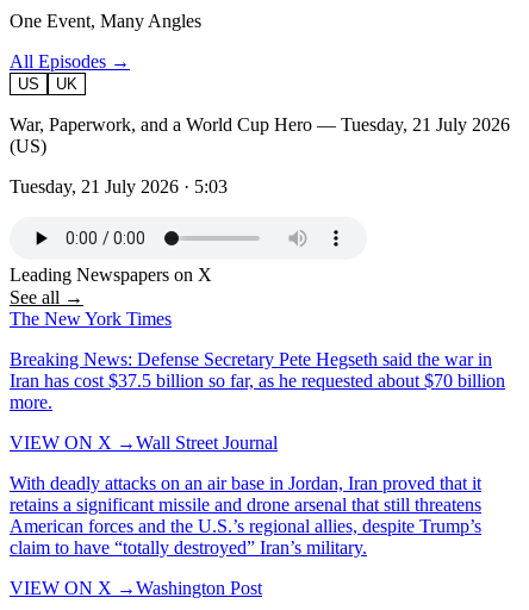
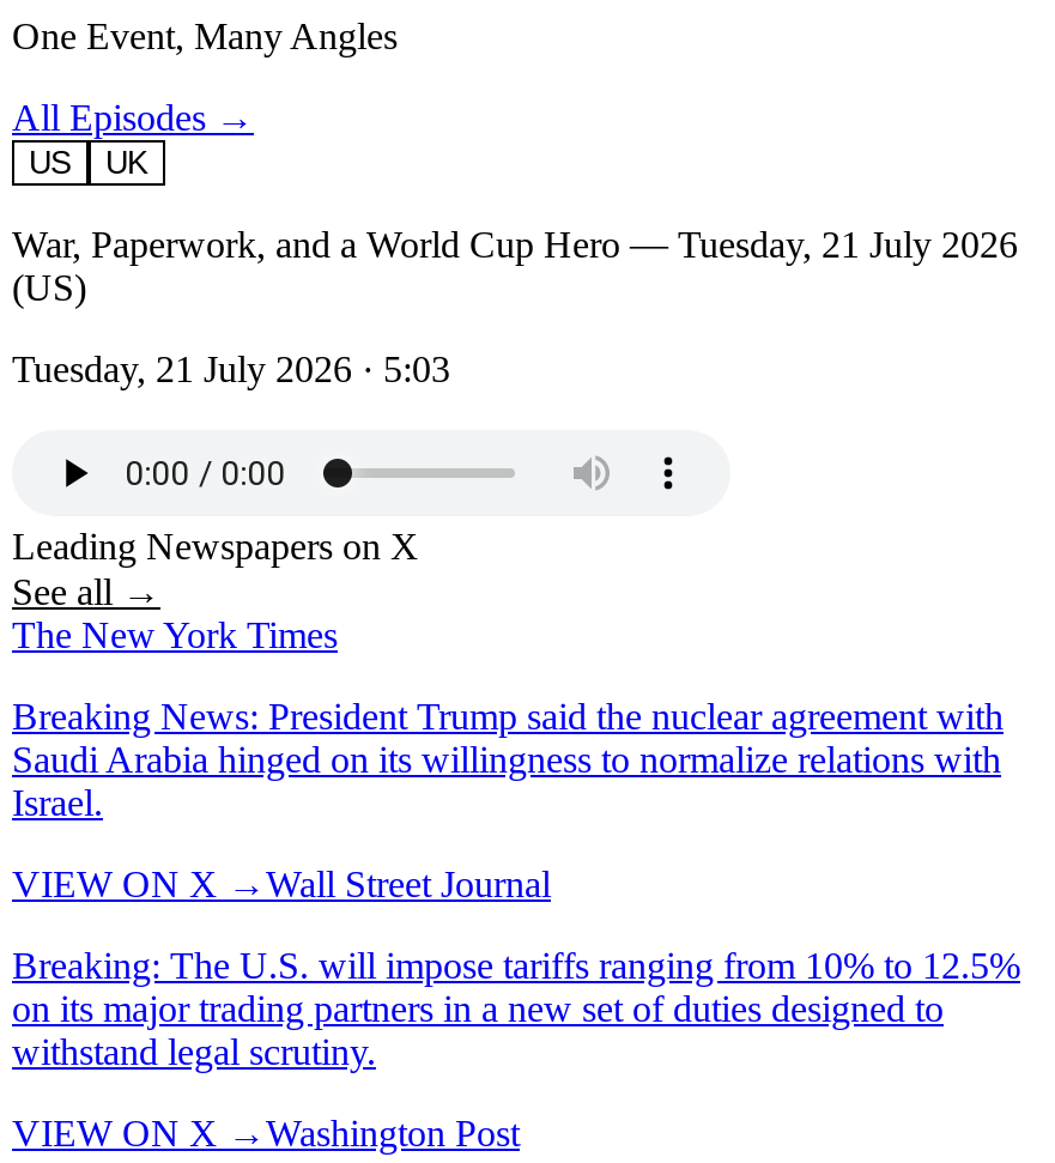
[10,349,505,412] Breaking News: Defense Secretary Pete Hegseth said the war in | Iran has cost $37.5 billion so far, as he requested about $70 billion | more. -> [12,695,1004,822] Breaking News: President Trump said the nuclear agreement with | Saudi Arabia hinged on its willingness to normalize relations with | Israel.
[10,473,481,557] With deadly attacks on an air base in Jordan, Iran proved that it | retains a significant missile and drone arsenal that still threatens | American forces and the U.S.’s regional allies, despite Trump’s | claim to have “totally destroyed” Iran’s military. -> [12,944,1020,1071] Breaking: The U.S. will impose tariffs ranging from 10% to 12.5% | on its major trading partners in a new set of duties designed to | withstand legal scrutiny.

